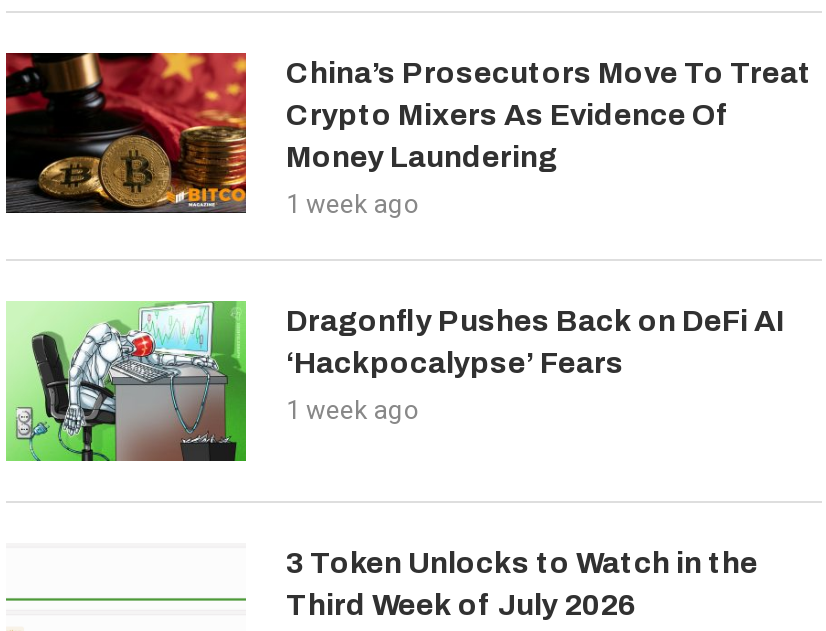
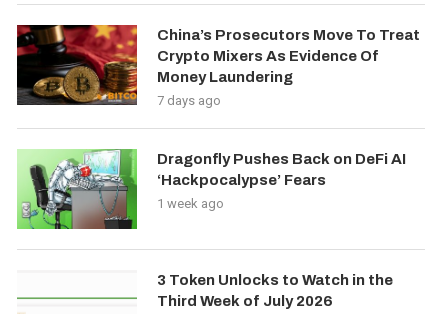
[286,190,420,220] 1 week ago -> [157,93,221,108] 7 days ago

